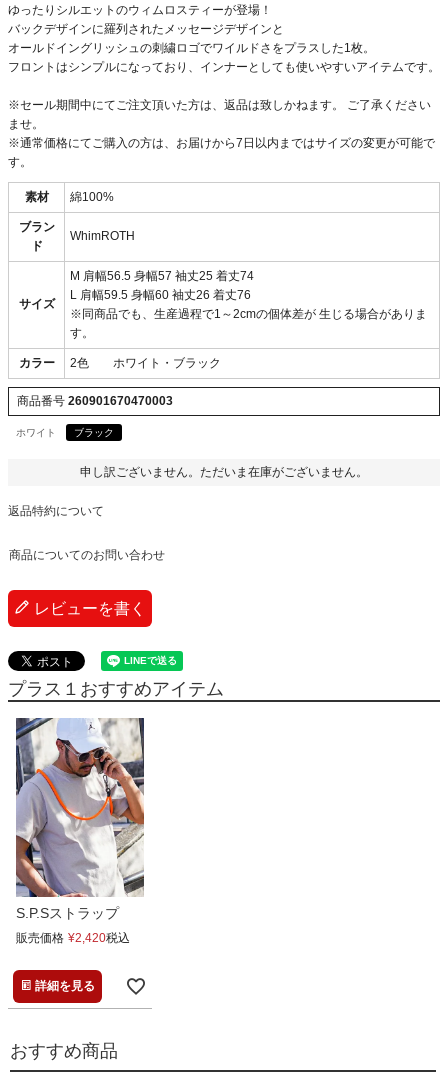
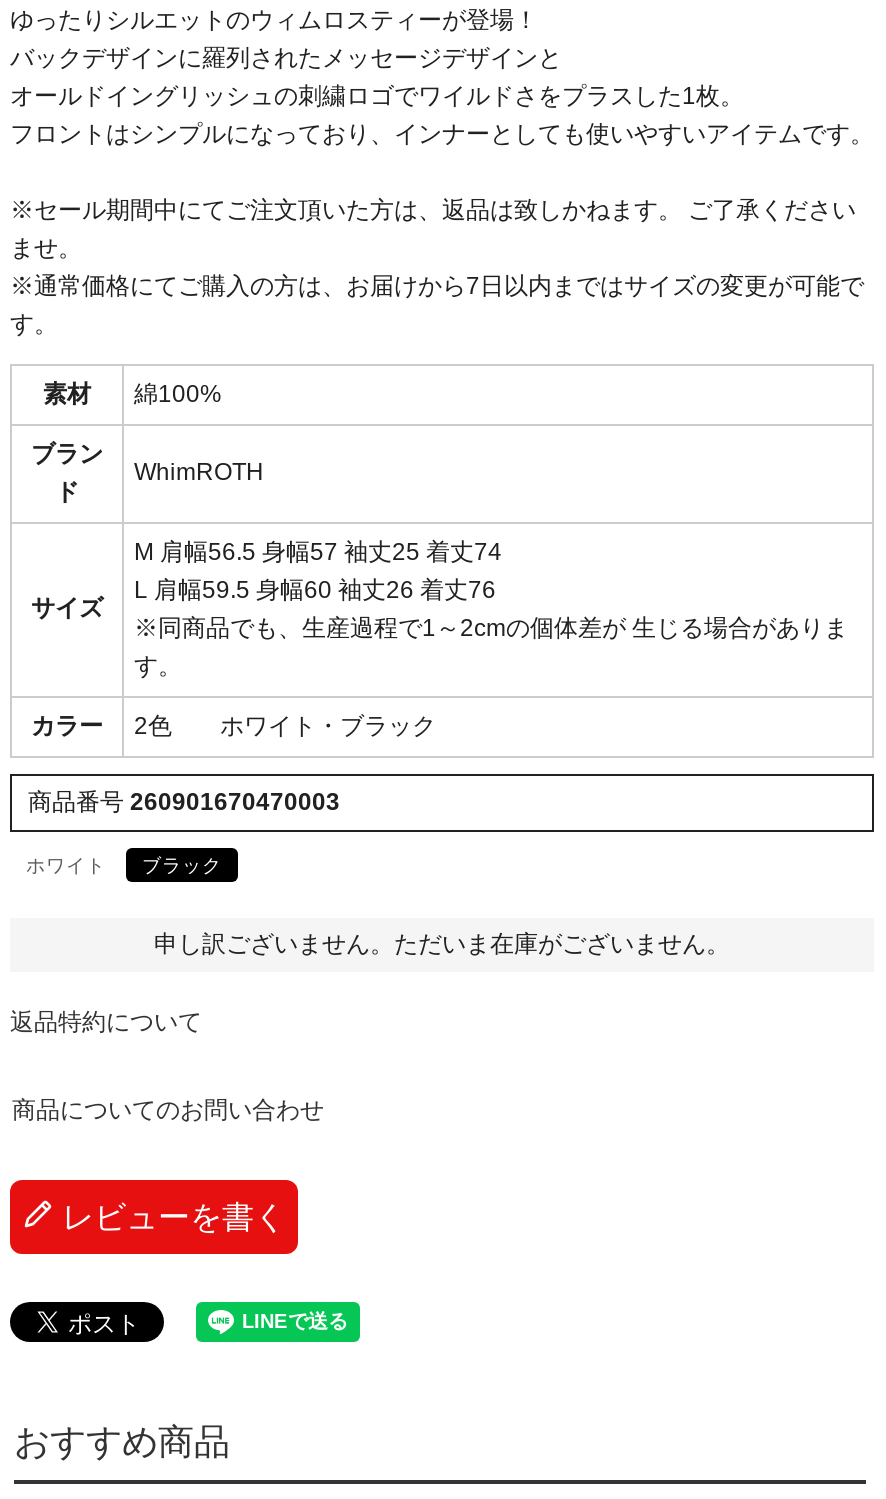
[8,679,224,699] プラス１おすすめアイテム -> none
[15,717,145,993] [image] | S.P.Sストラップ | 販売価格 ¥2,420税込 | 詳細を見る -> none

